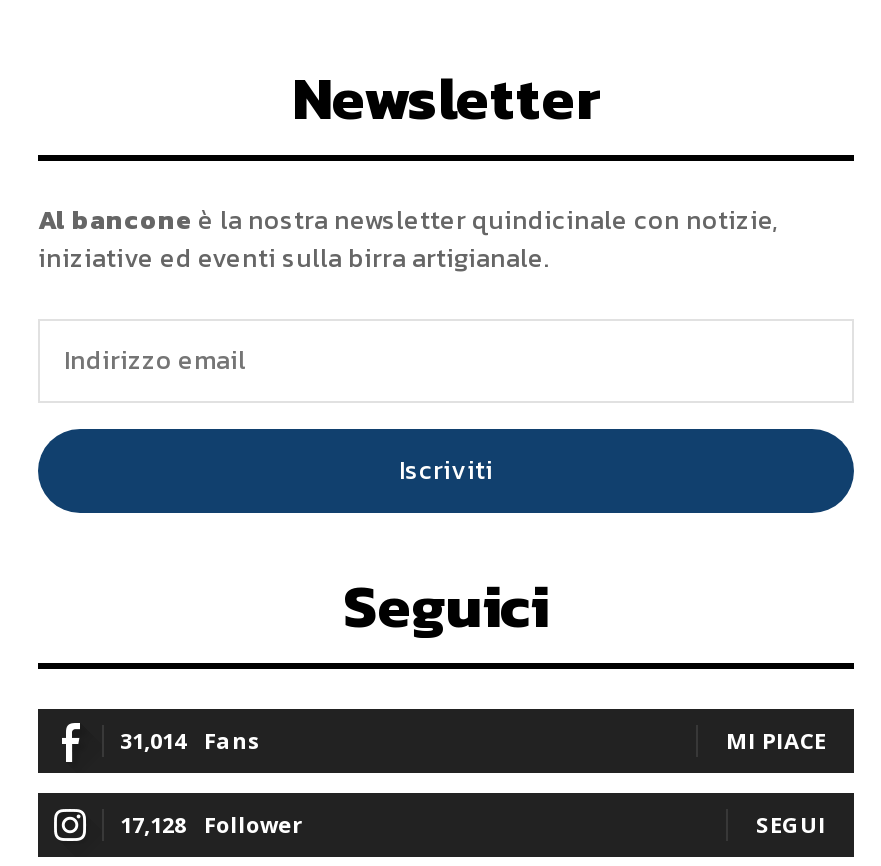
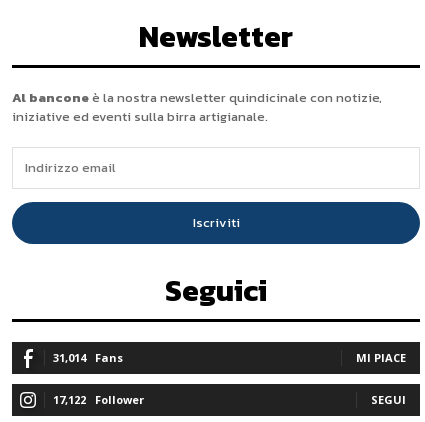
[120,809,302,839] 17,128 Follower -> [53,392,144,407] 17,122 Follower

